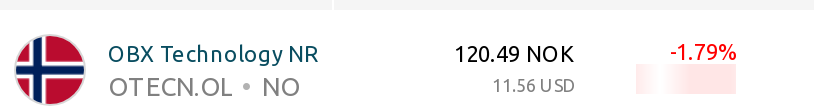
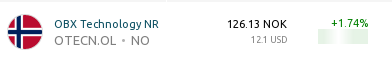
[454,42,574,66] 120.49 NOK -> [227,18,287,30] 126.13 NOK
[670,40,718,64] -1.79 -> [331,17,359,29] +1.74
[492,76,574,96] 11.56 USD -> [251,35,287,45] 12.1 USD

